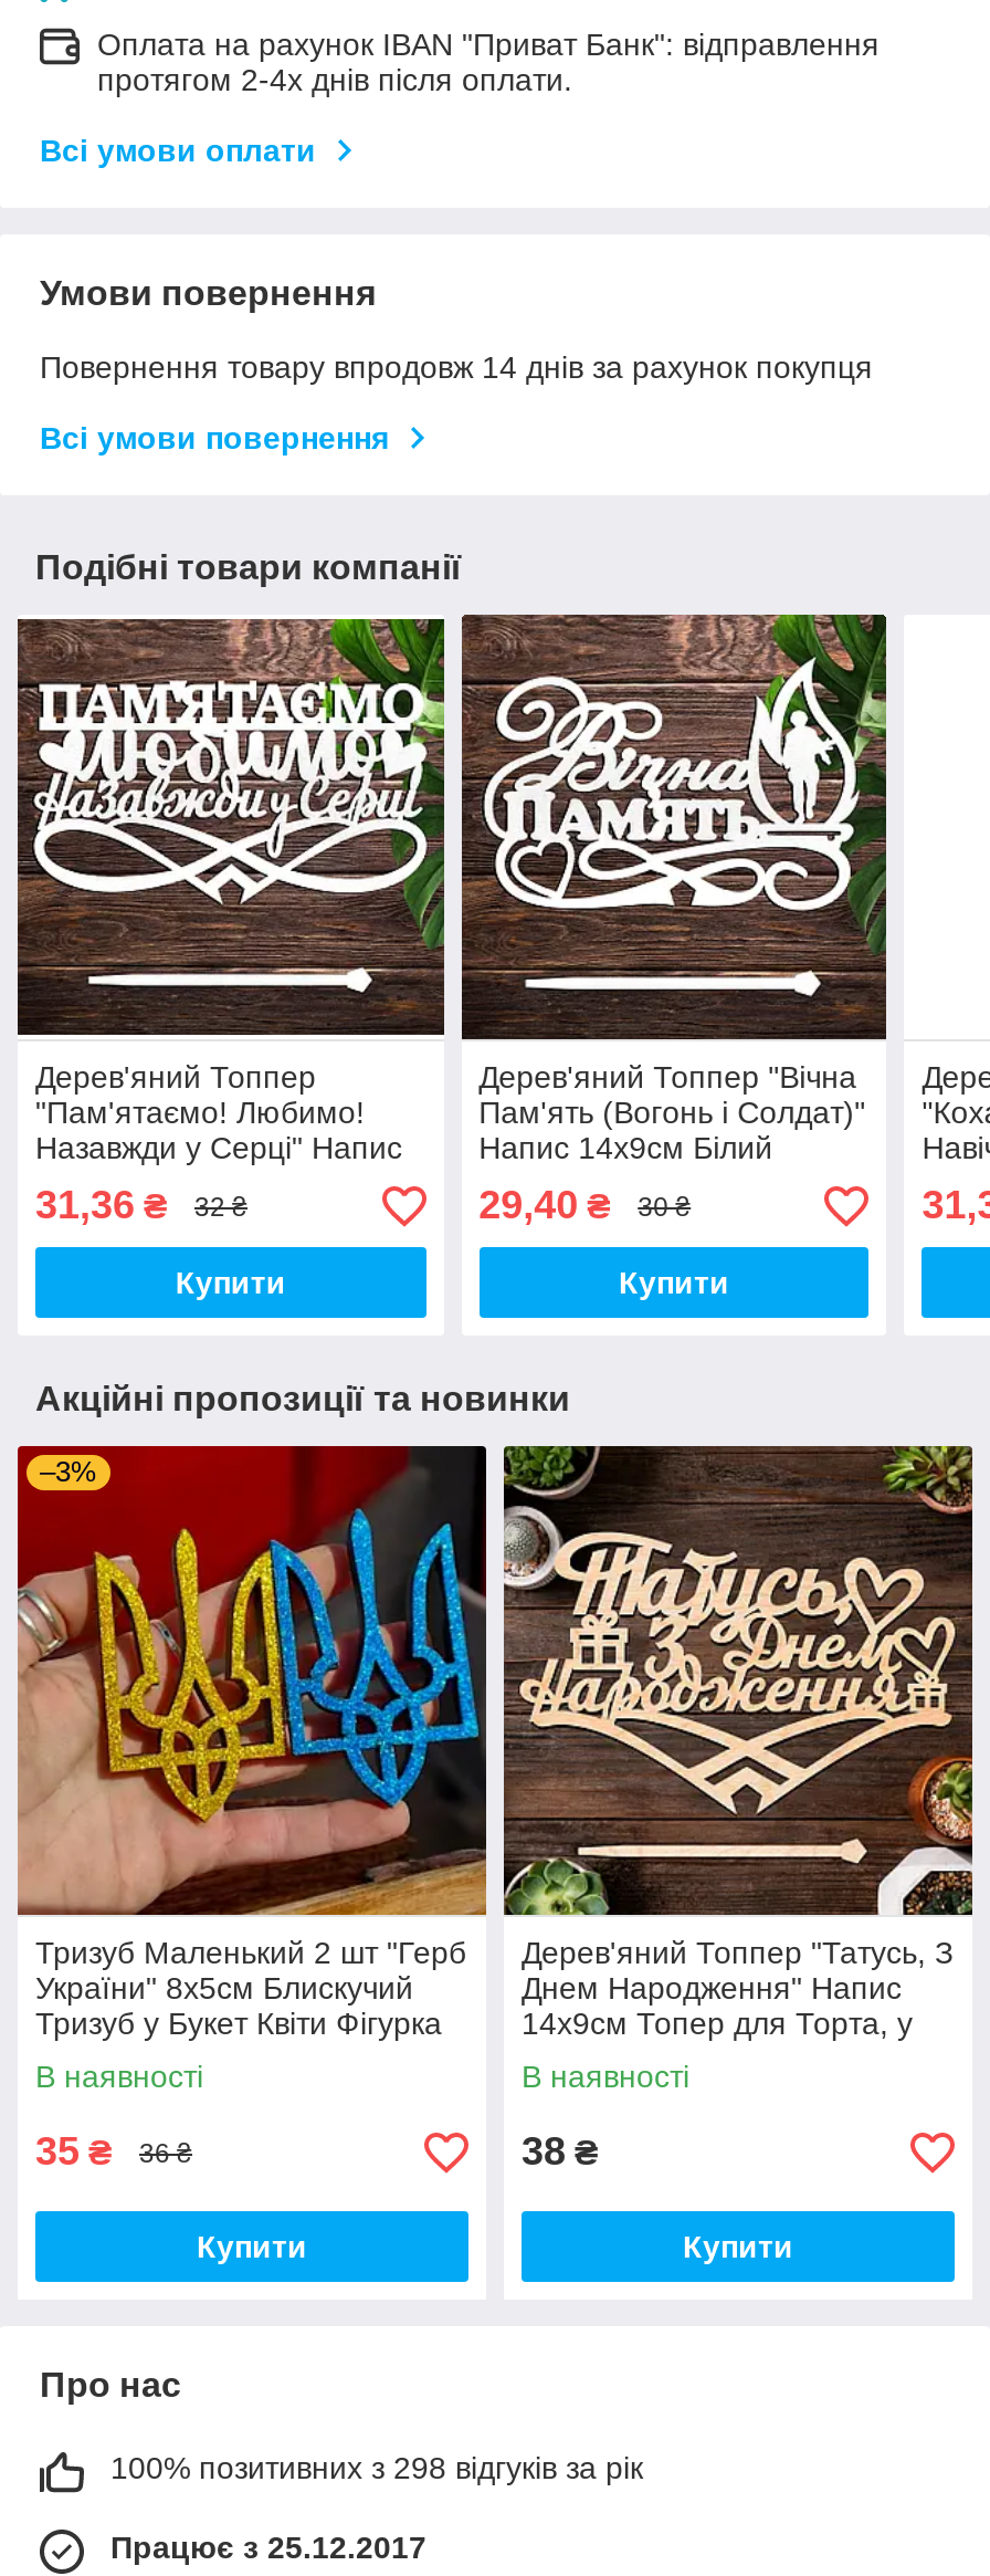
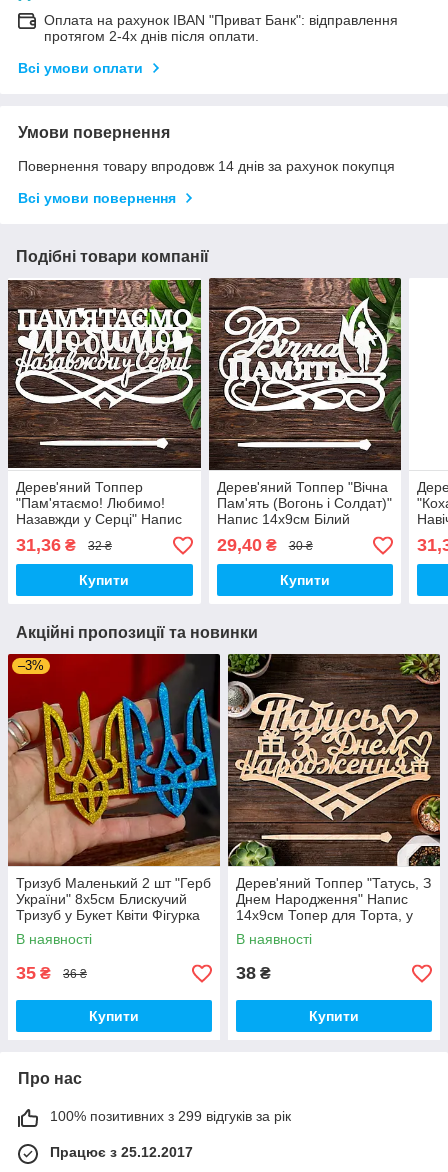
[110,2451,643,2486] 100% позитивних з 298 відгуків за рік -> [50,1108,291,1124] 100% позитивних з 299 відгуків за рік

